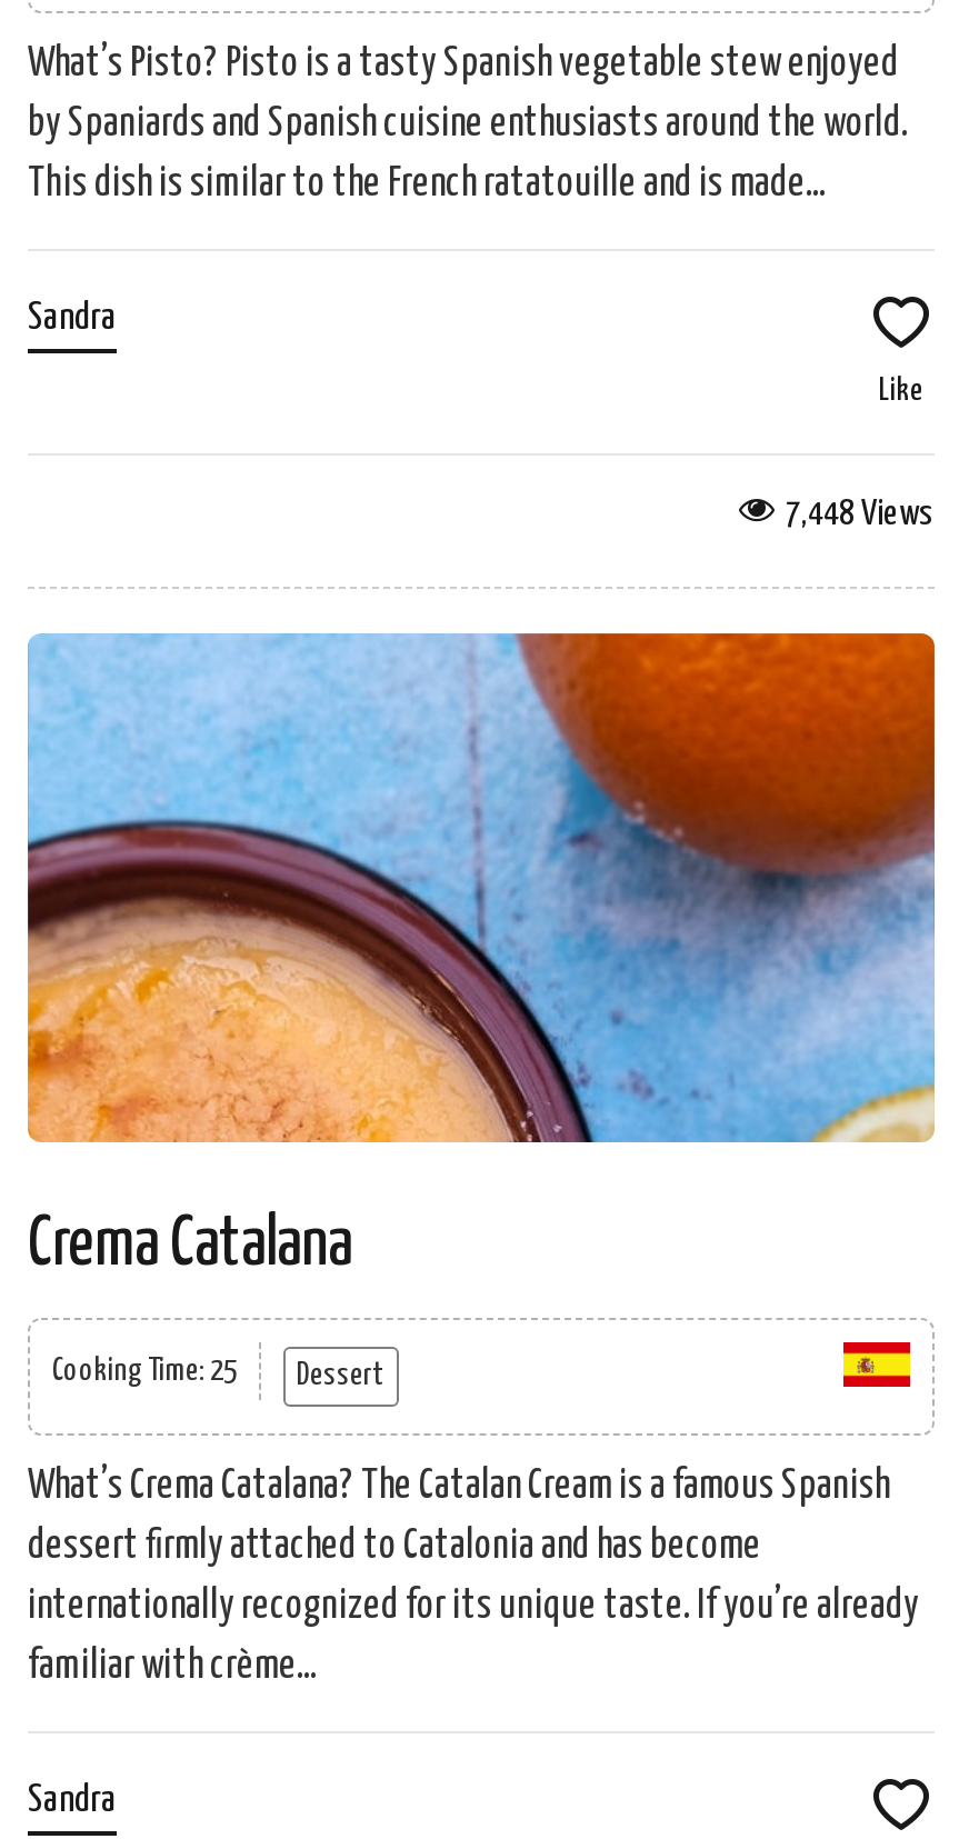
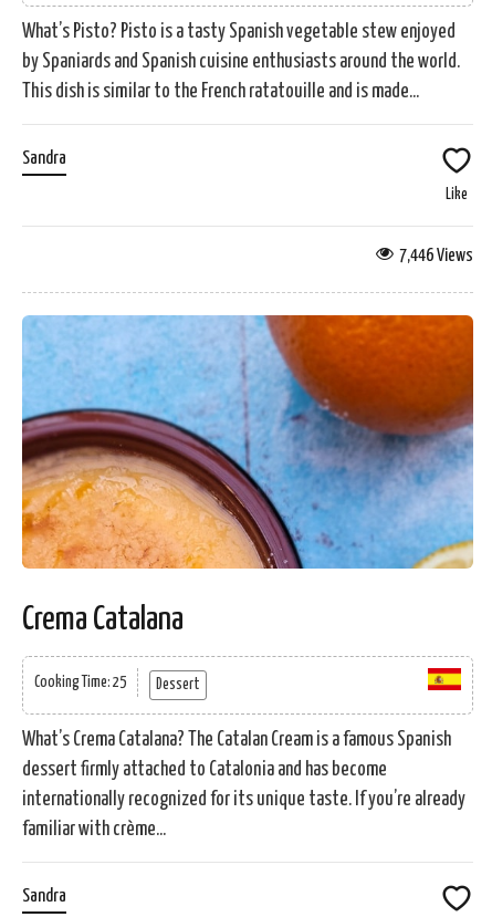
[786,497,935,531] 7,448 Views -> [399,248,473,264] 7,446 Views

